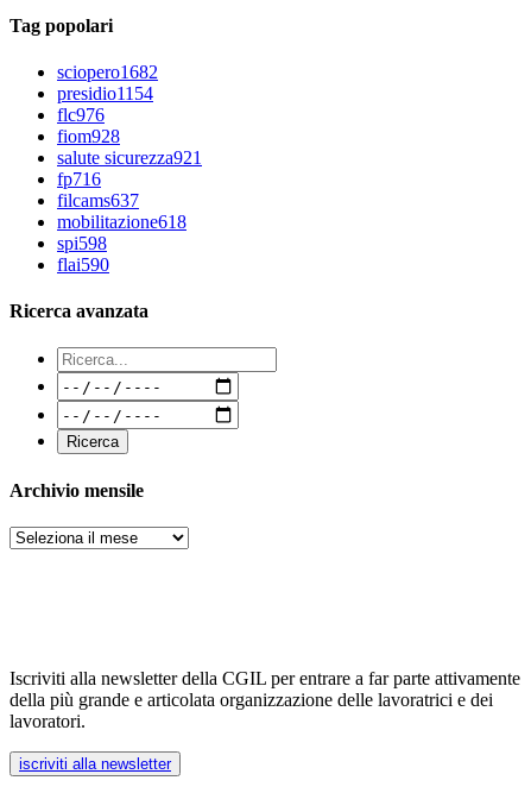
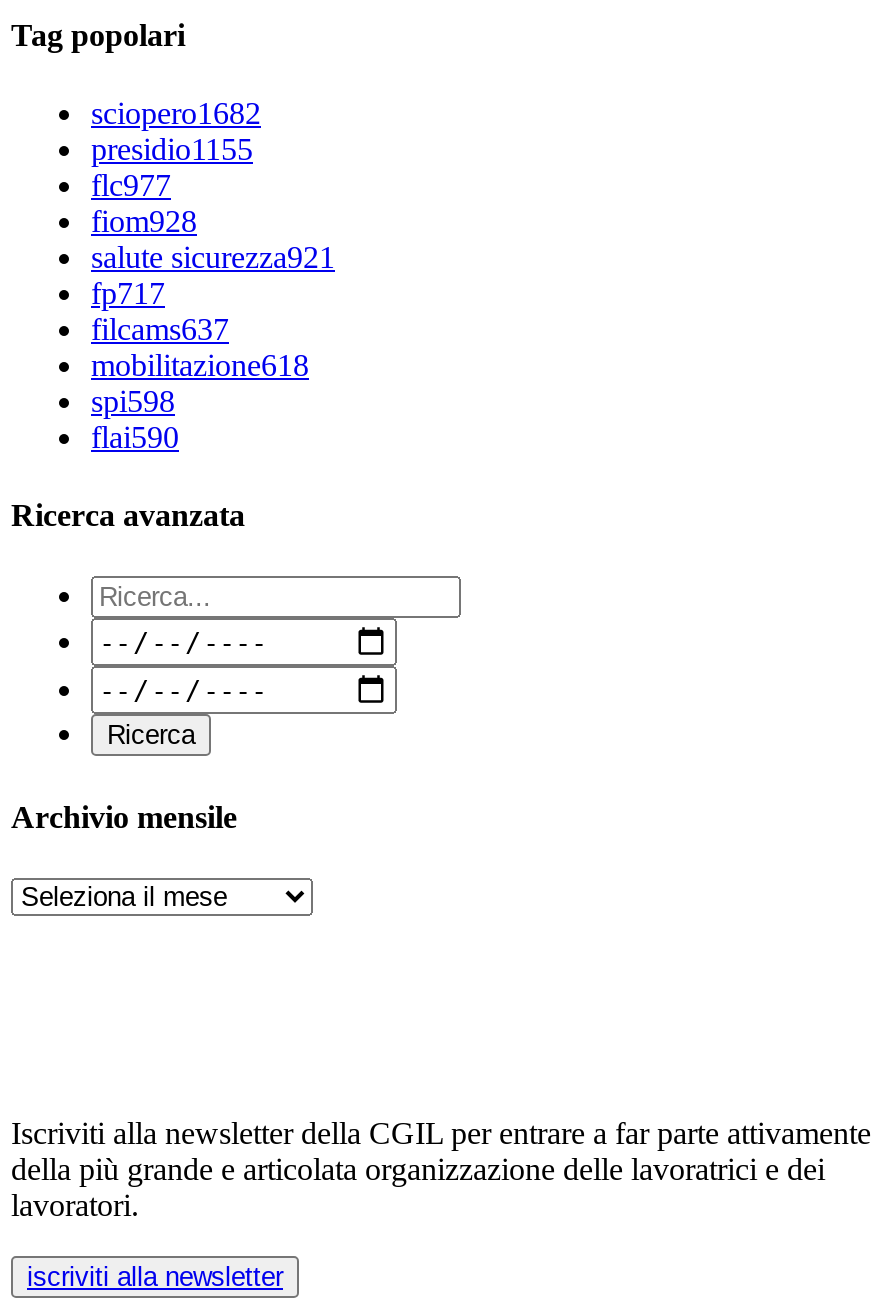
[57,83,153,103] presidio1154 -> [91,132,253,166] presidio1155
[57,104,105,125] flc976 -> [91,168,171,202] flc977
[57,169,101,189] fp716 -> [91,276,165,310] fp717

